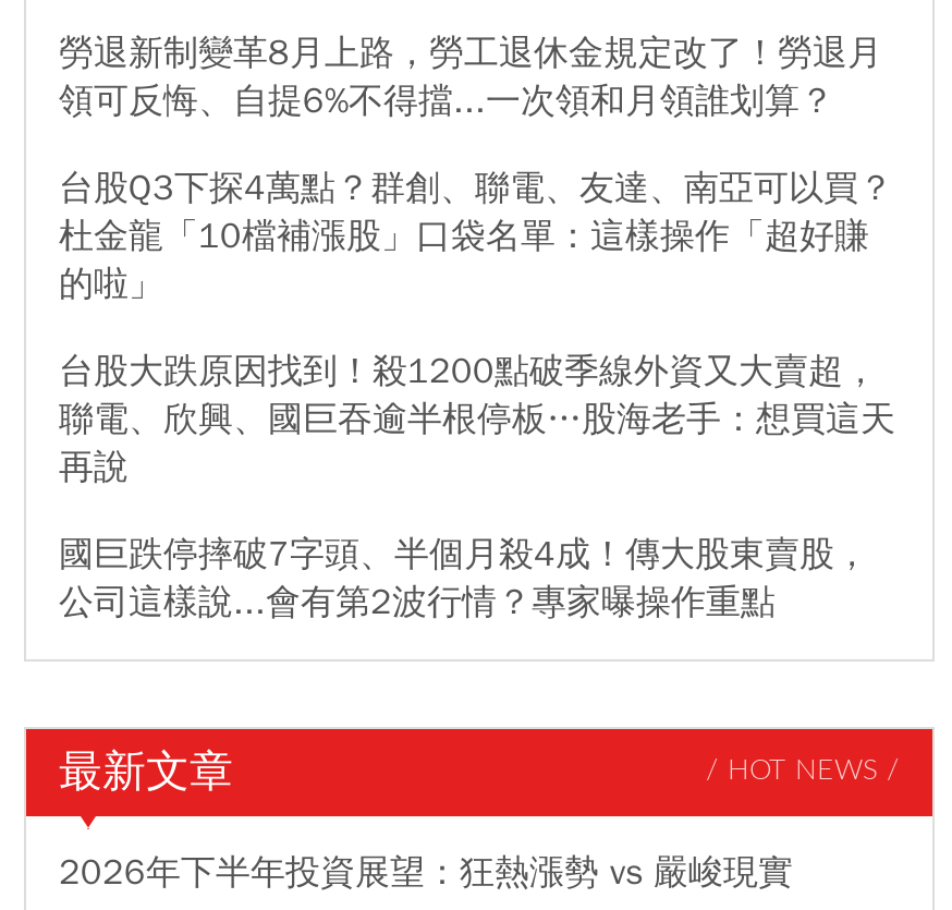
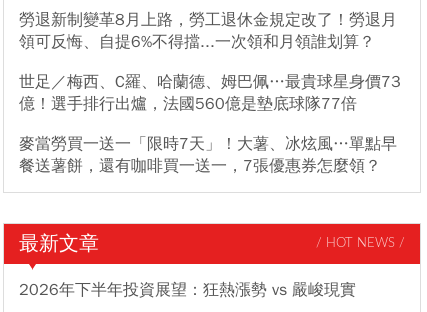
[59,167,895,624] 台股Q3下探4萬點？群創、聯電、友達、南亞可以買？ | 杜金龍「10檔補漲股」口袋名單：這樣操作「超好賺 | 的啦」 | 台股大跌原因找到！殺1200點破季線外資又大賣超， | 聯電、欣興、國巨吞逾半根停板…股海老手：想買這天 | 再說 | 國巨跌停摔破7字頭、半個月殺4成！傳大股東賣股， | 公司這樣說...會有第2波行情？專家曝操作重點 -> [19,72,401,176] 世足／梅西、C羅、哈蘭德、姆巴佩…最貴球星身價73 | 億！選手排行出爐，法國560億是墊底球隊77倍 | 麥當勞買一送一「限時7天」！大薯、冰炫風…單點早 | 餐送薯餅，還有咖啡買一送一，7張優惠券怎麼領？

